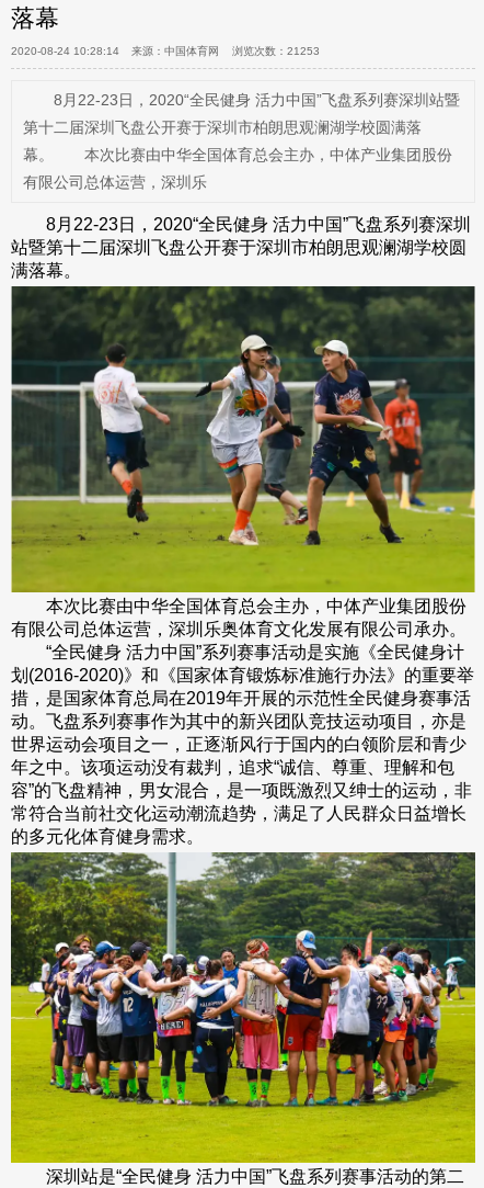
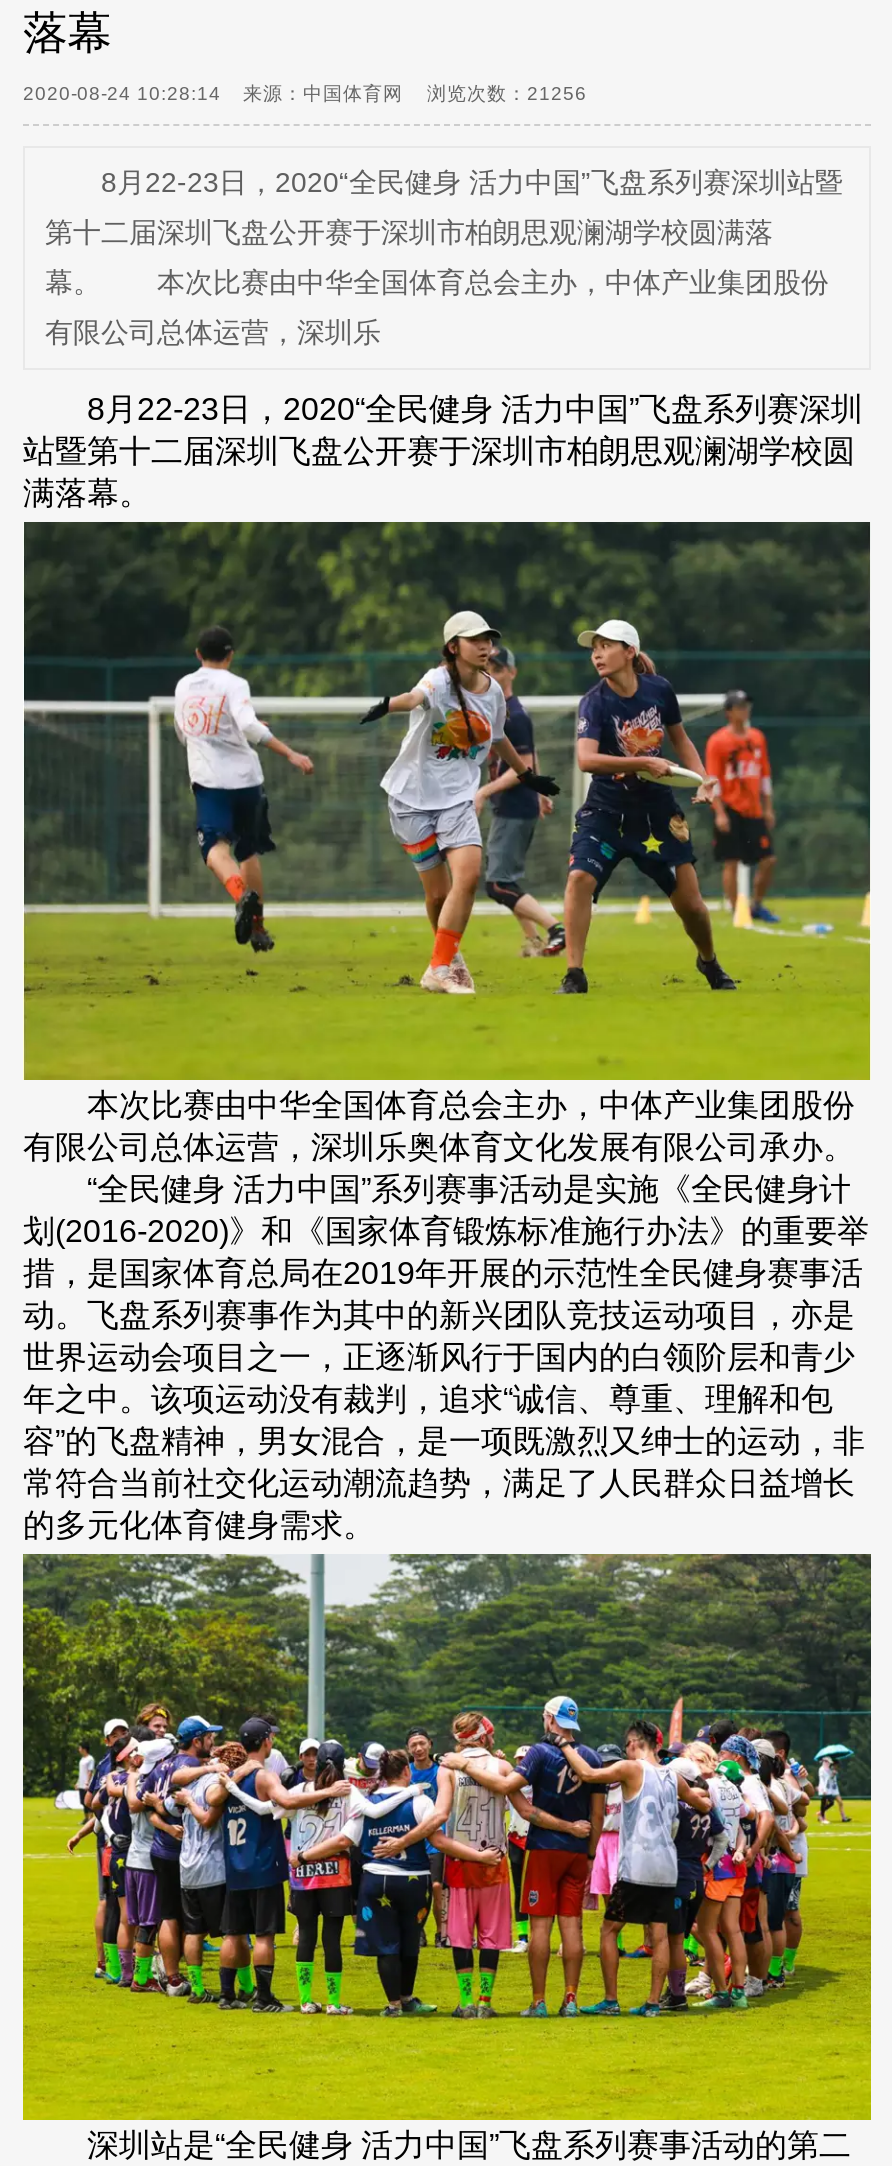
[128,45,333,57] 来源：中国体育网 浏览次数：21253 -> [237,82,611,104] 来源：中国体育网 浏览次数：21256

